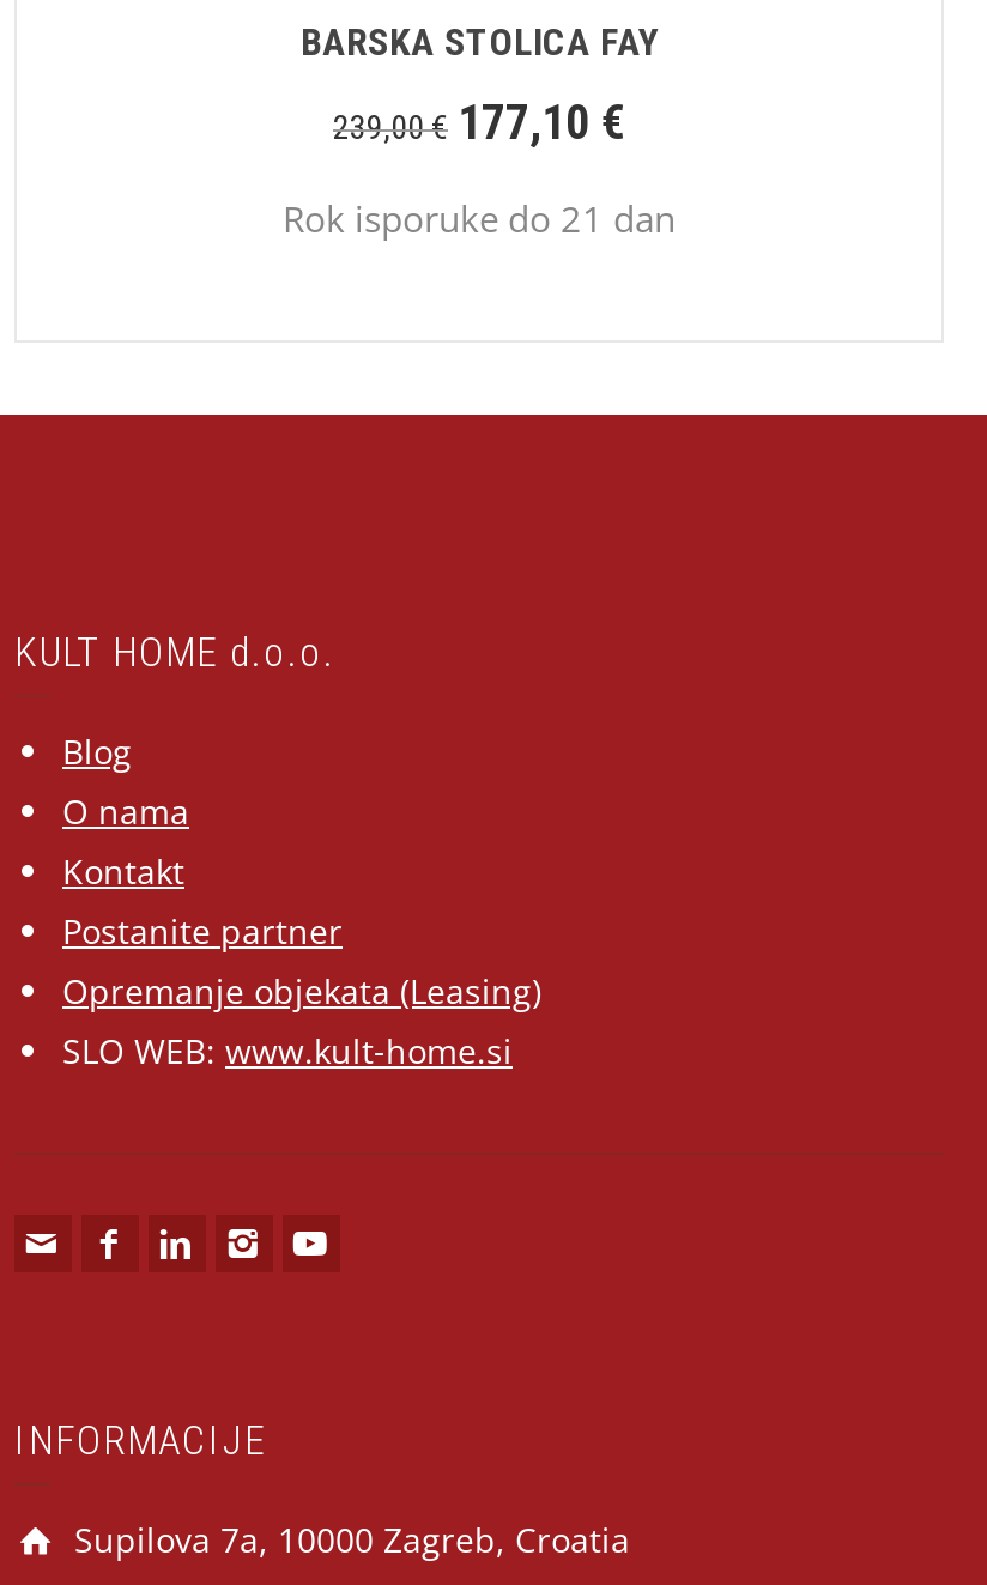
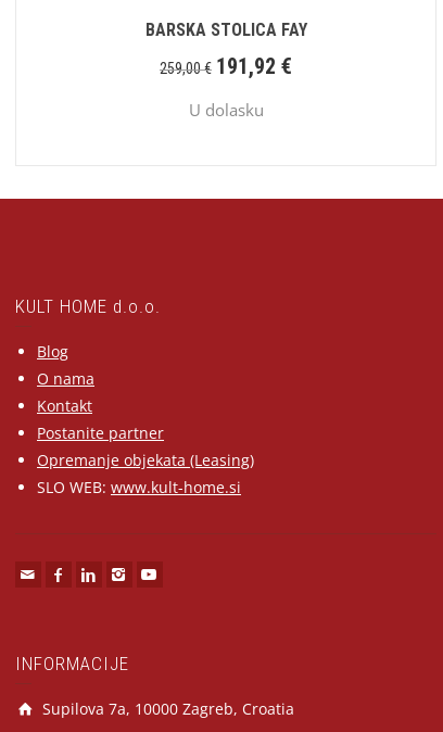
[333,93,625,150] 239,00€ 177,10 € -> [160,53,292,79] 259,00€ 191,92 €
[283,194,676,242] Rok isporuke do 21 dan -> [188,99,263,120] U dolasku

